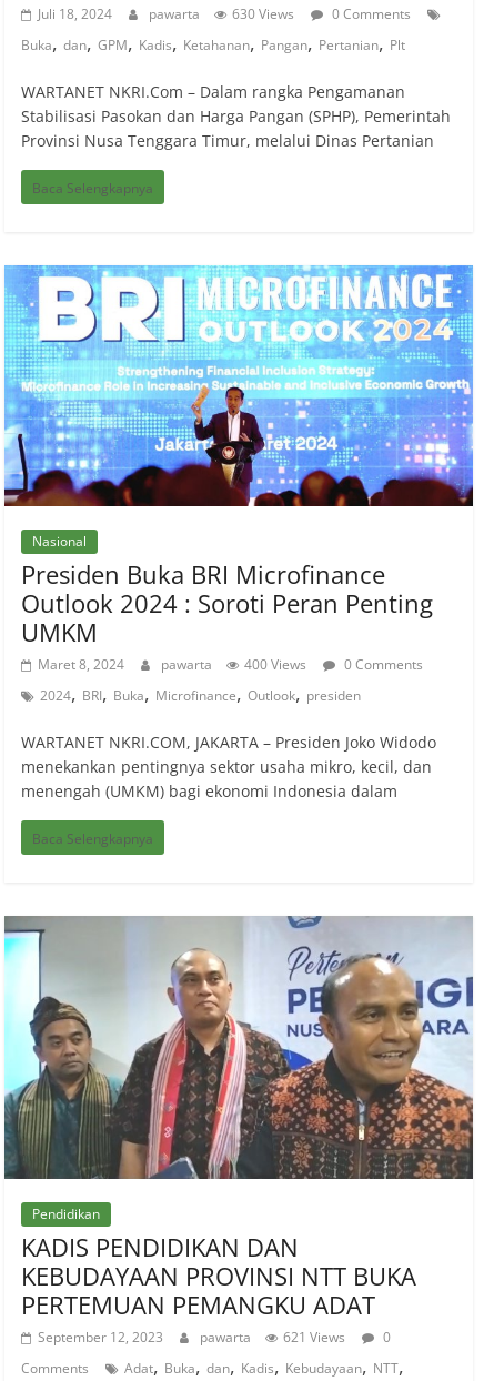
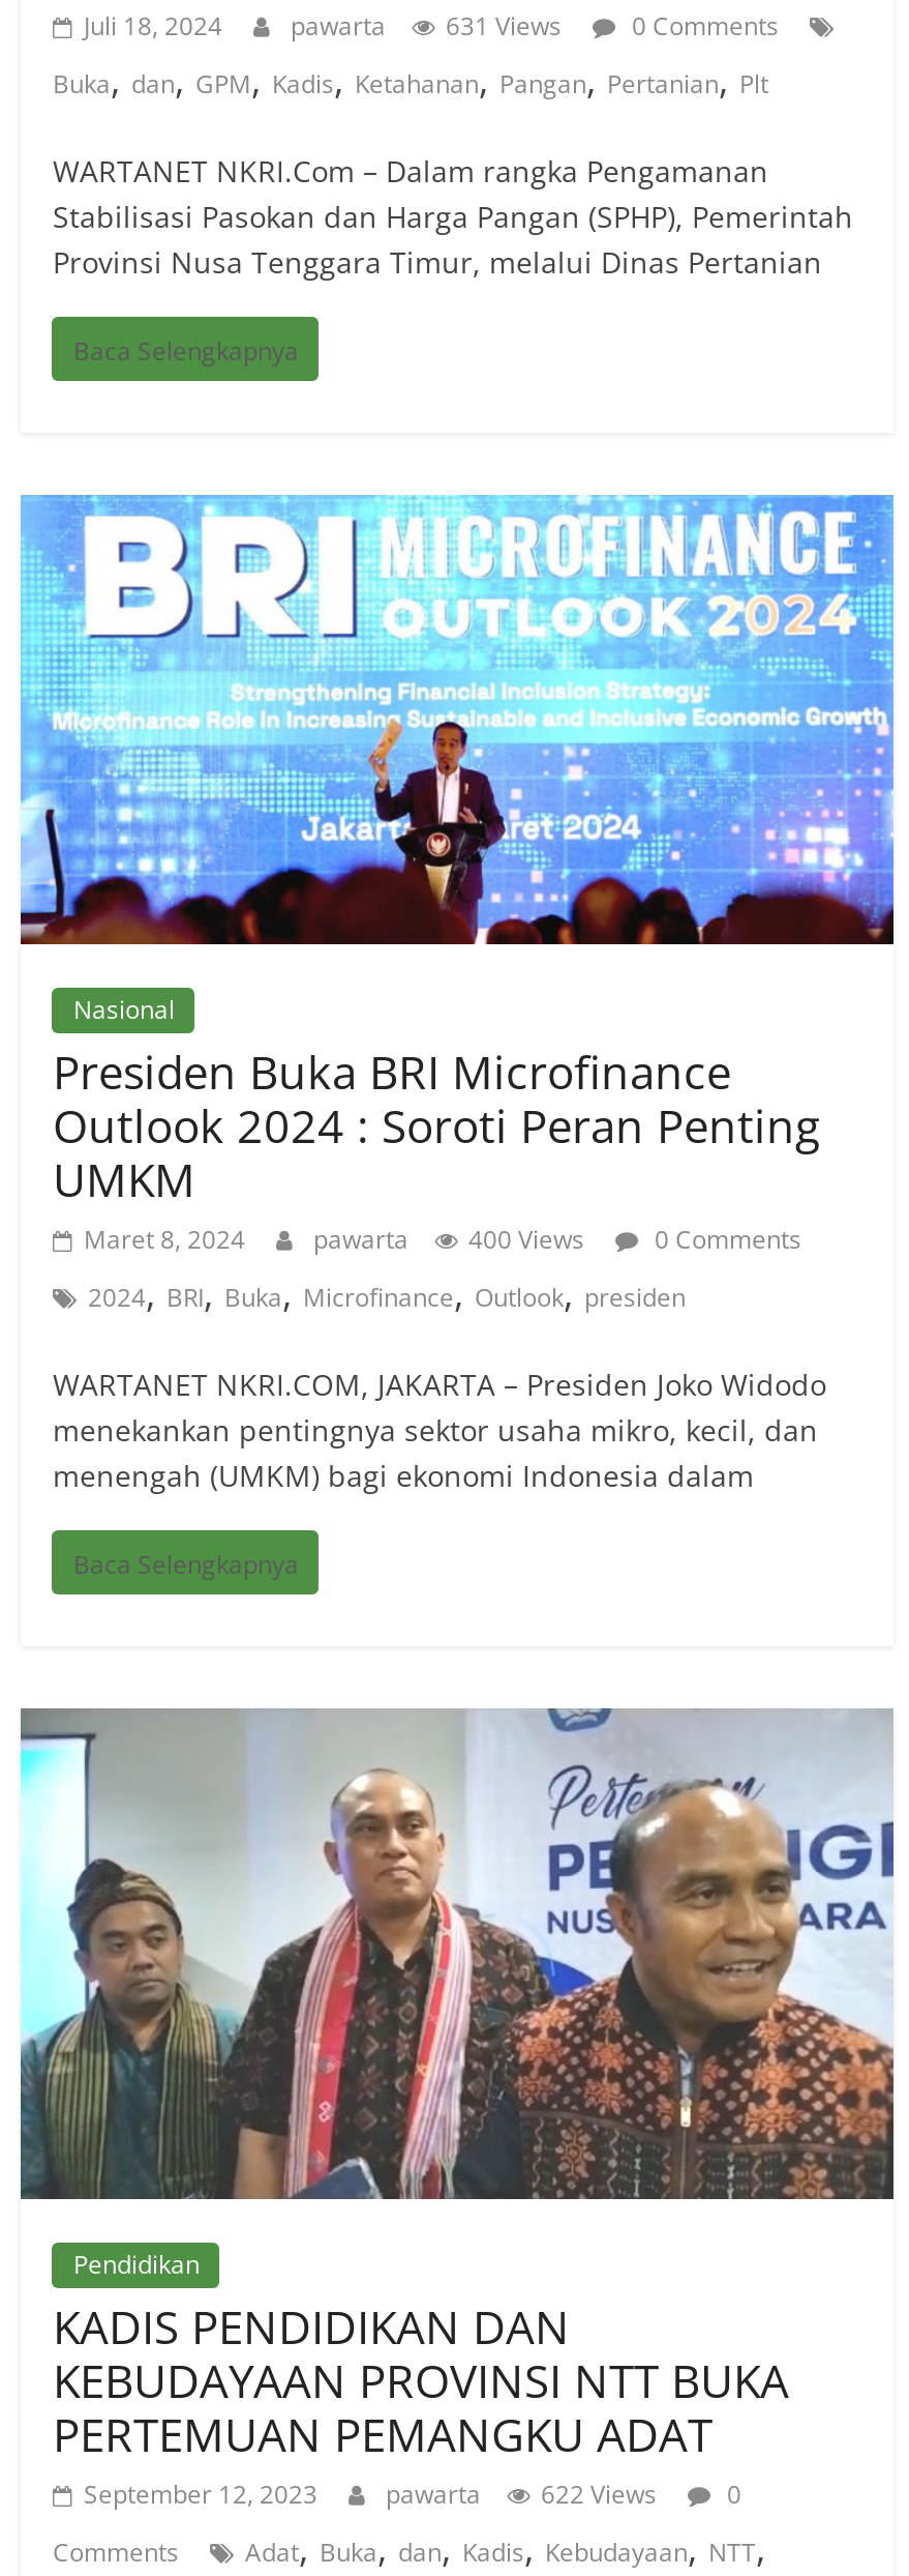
[38,5,411,24] Juli 18, 2024 pawarta 630 Views 0 Comments -> [84,9,778,44] Juli 18, 2024 pawarta 631 Views 0 Comments
[38,1327,391,1346] September 12, 2023 pawarta 621 Views 0 -> [84,2476,741,2511] September 12, 2023 pawarta 622 Views 0

